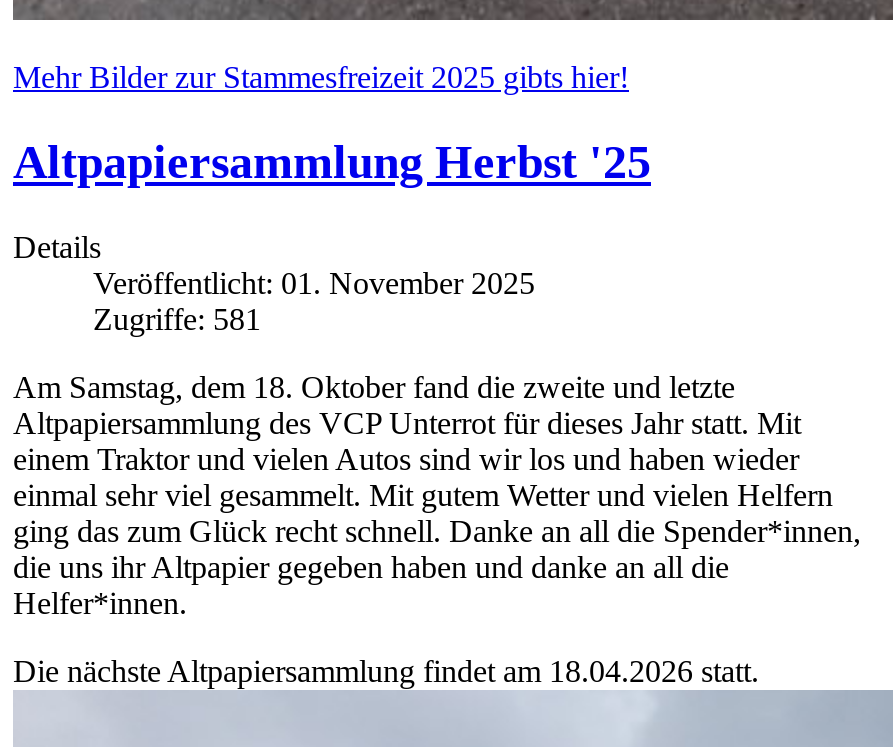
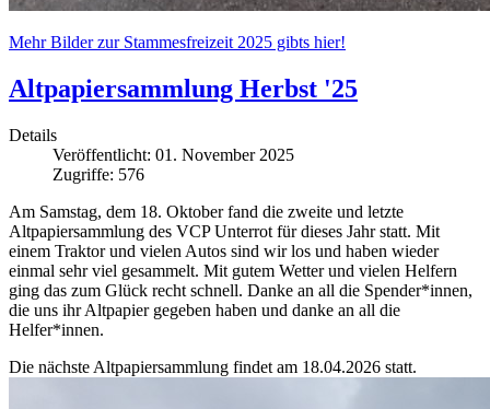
[93,302,261,336] Zugriffe: 581 -> [52,165,144,184] Zugriffe: 576

